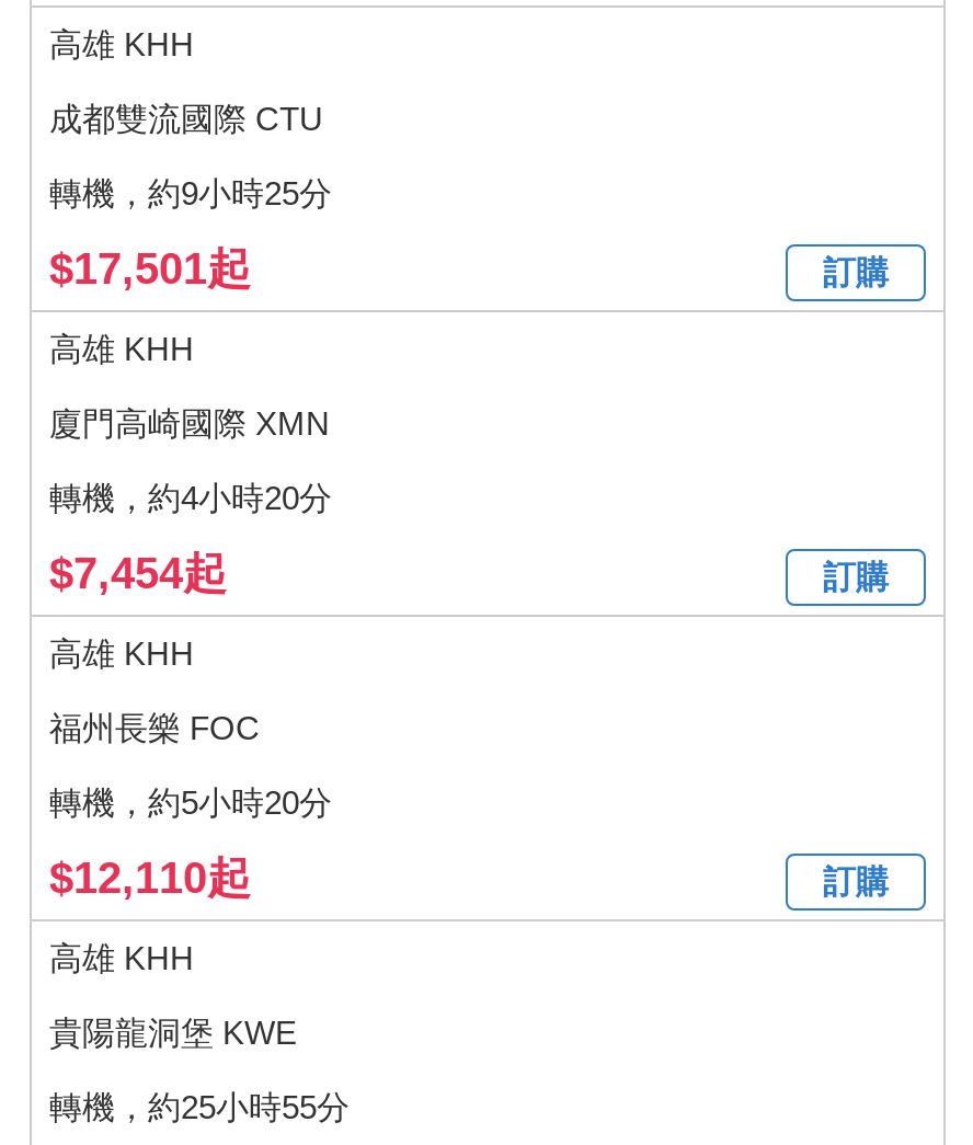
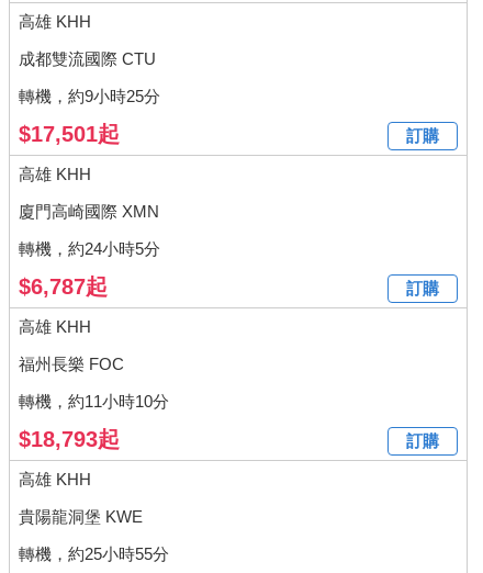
[49,478,332,516] 轉機，約4小時20分 -> [19,239,160,258] 轉機，約24小時5分
[49,549,227,597] $7,454起 -> [19,274,108,298] $6,787起
[49,783,332,820] 轉機，約5小時20分 -> [19,392,169,410] 轉機，約11小時10分
[49,853,251,901] $12,110起 -> [19,427,120,451] $18,793起

